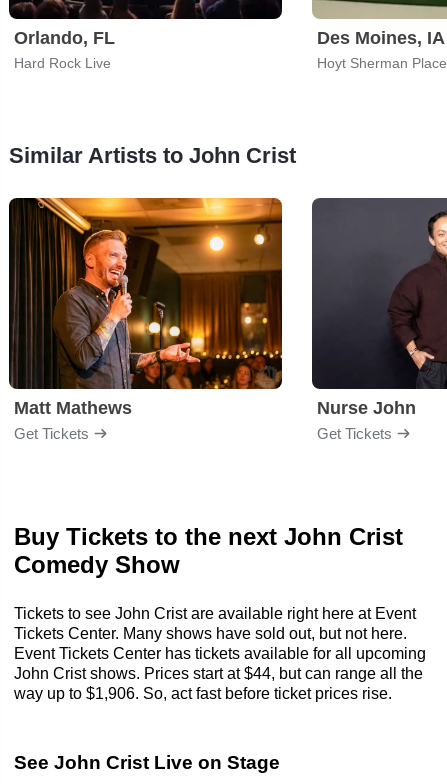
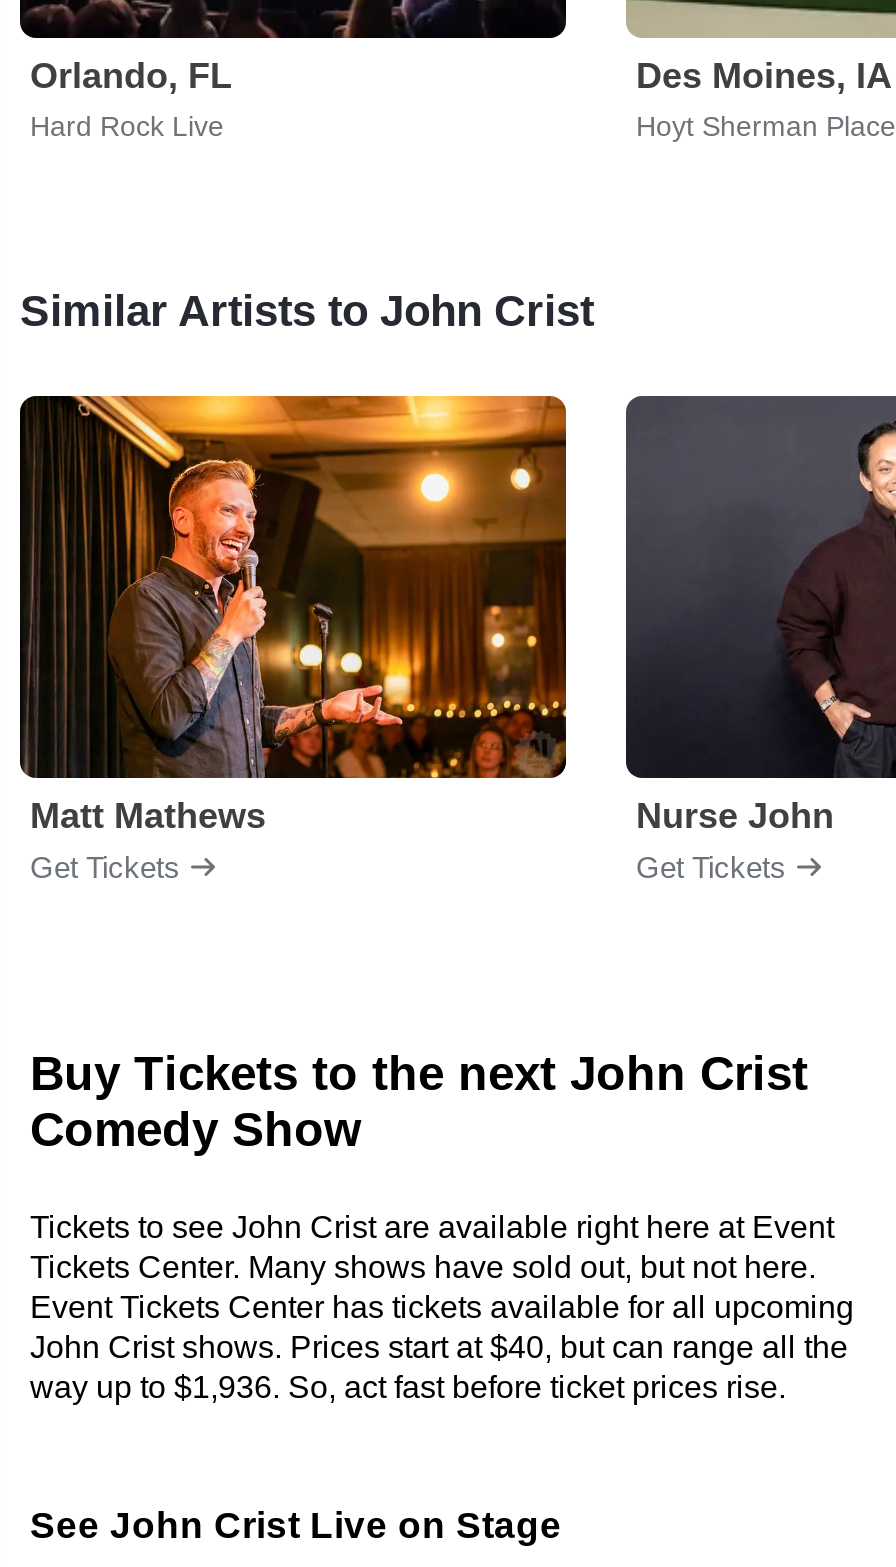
[14,664,423,681] John Crist shows. Prices start at $44, but can range all the -> [30,1329,848,1363] John Crist shows. Prices start at $40, but can range all the
[14,684,392,701] way up to $1,906. So, act fast before ticket prices rise. -> [30,1369,786,1403] way up to $1,936. So, act fast before ticket prices rise.

